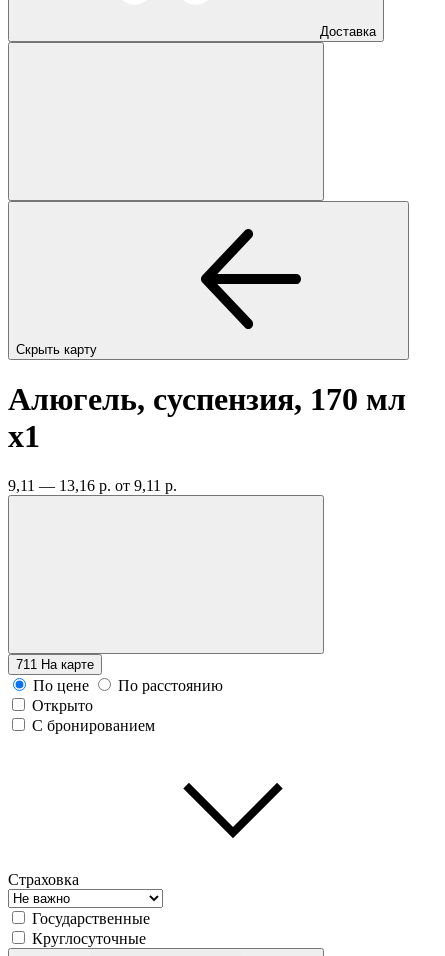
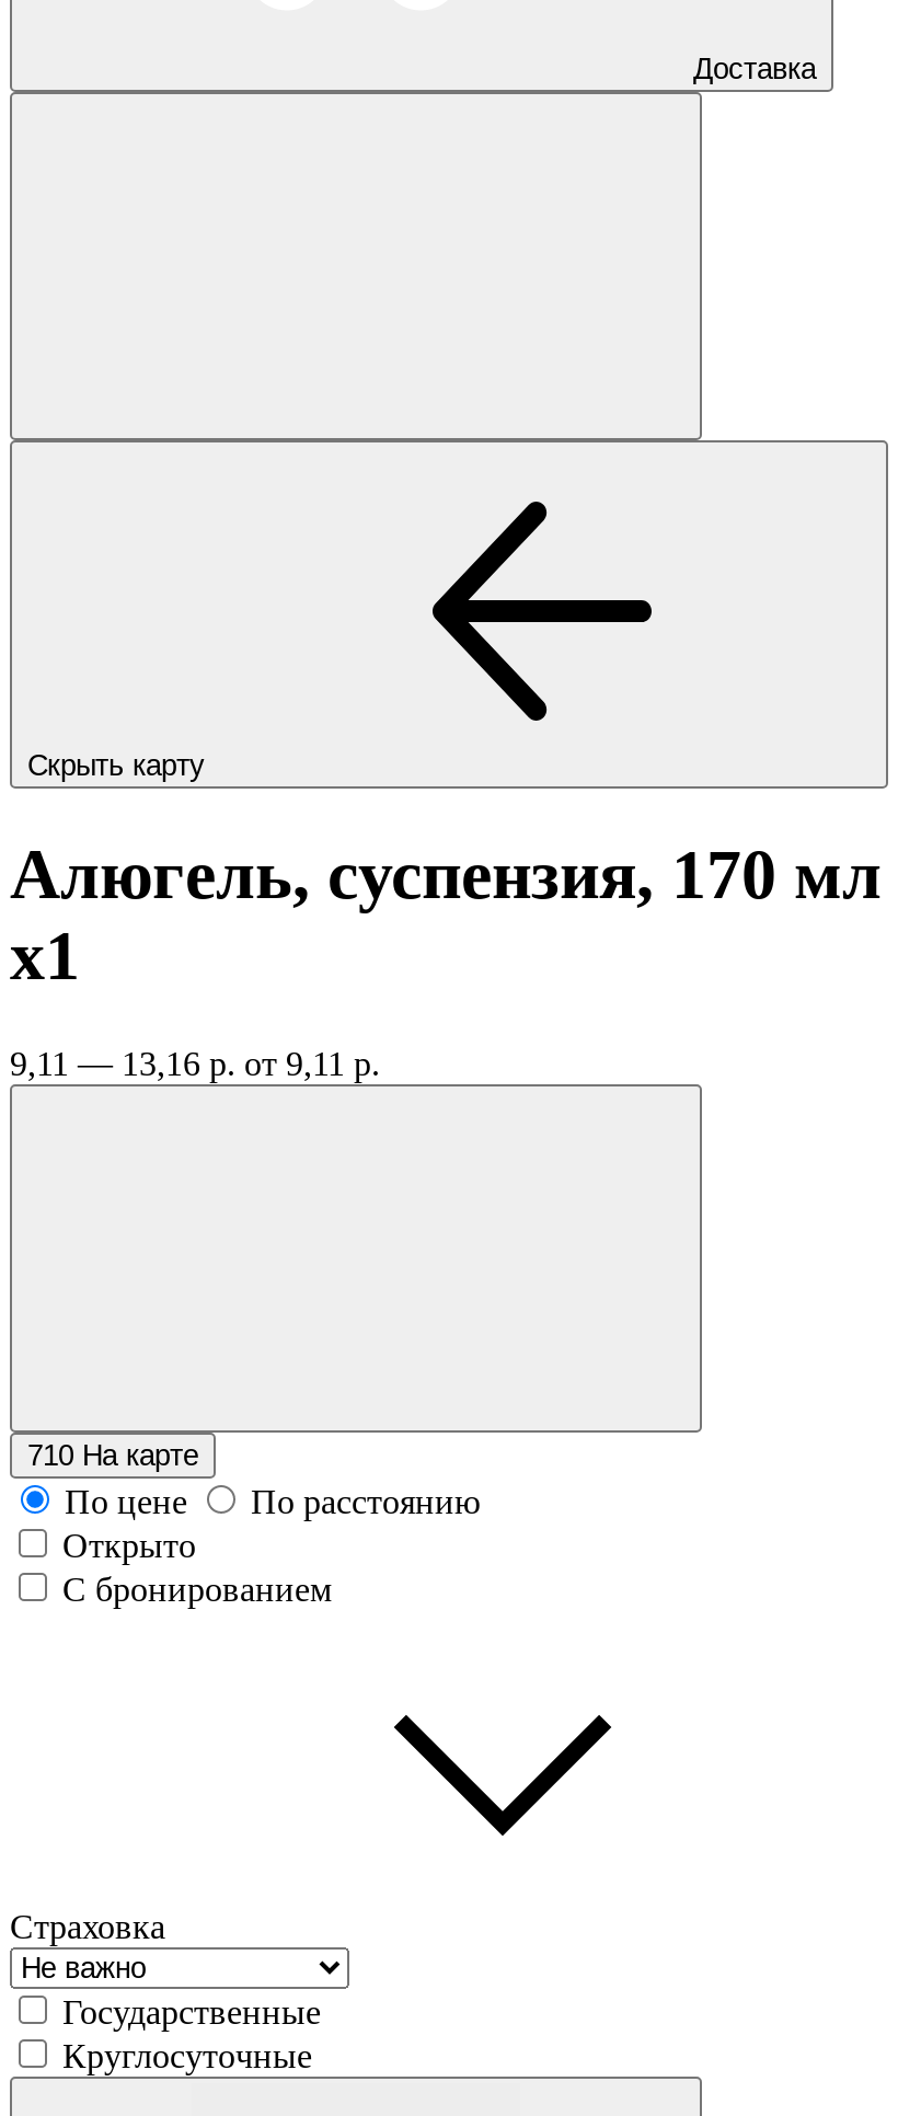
[16,657,94,672] 711 На карте -> [27,1439,198,1472] 710 На карте

